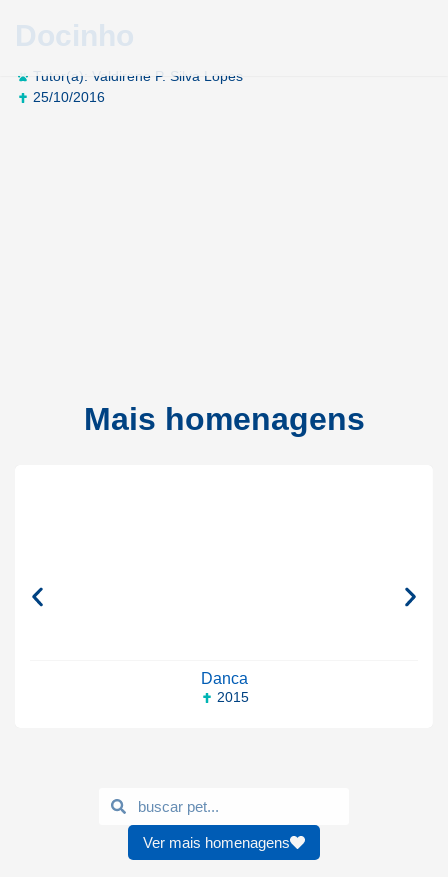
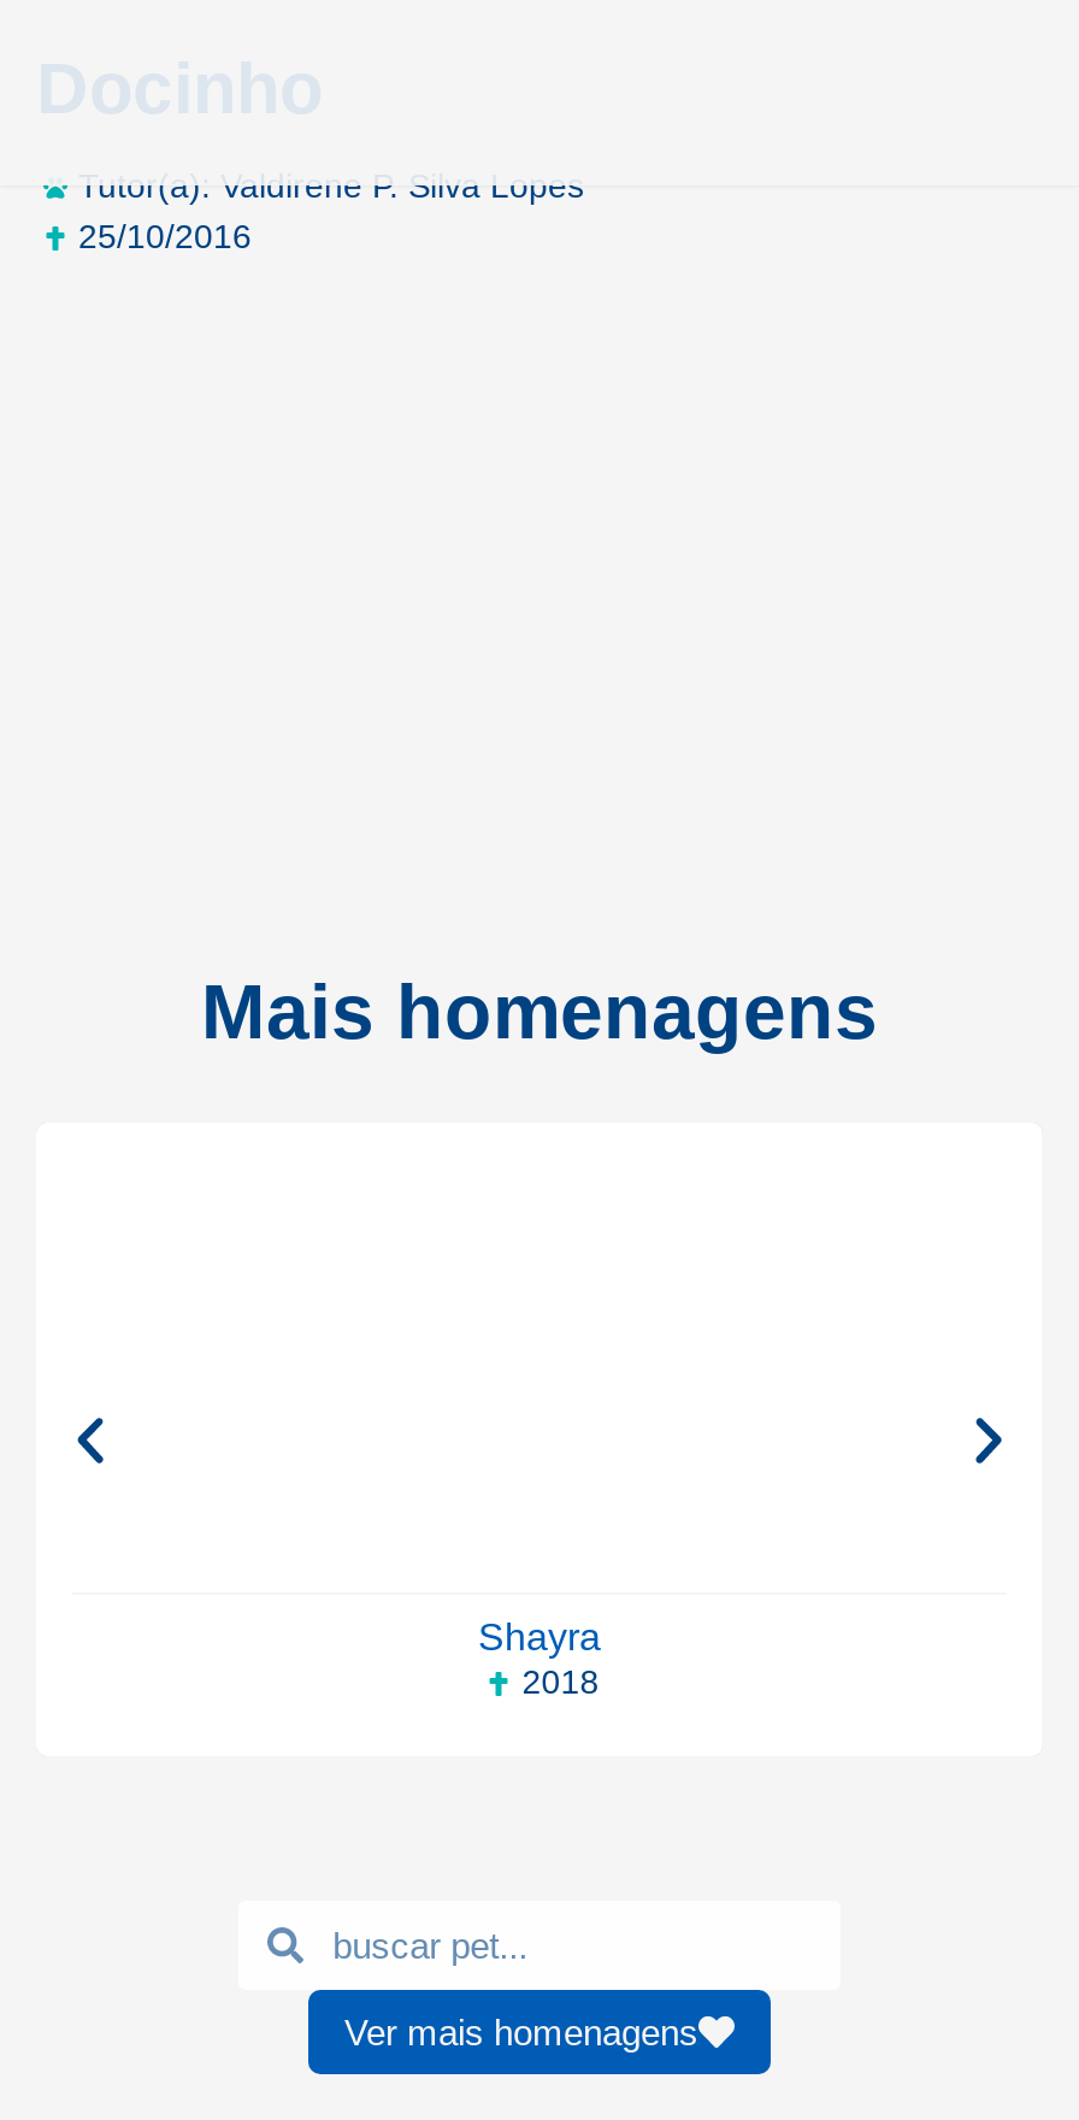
[200,670,249,705] Danca | 2015 -> [478,1616,601,1701] Shayra | 2018

